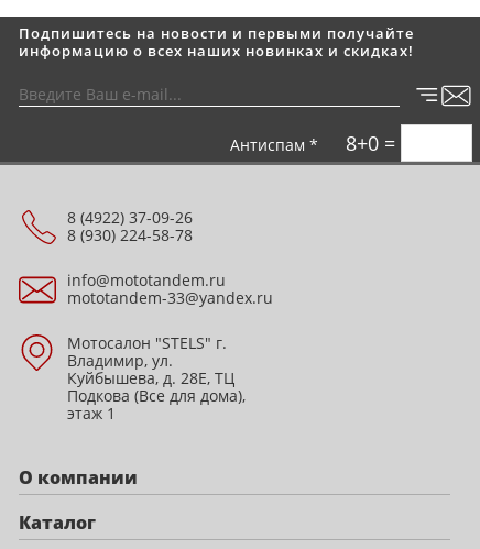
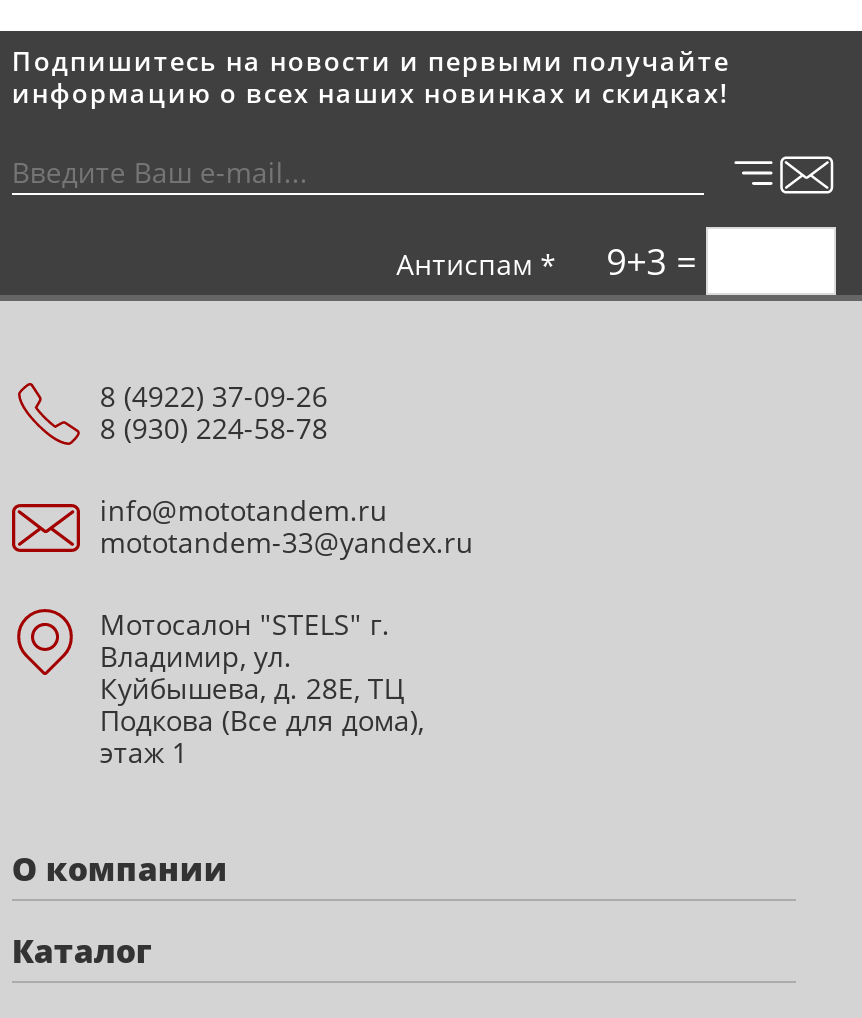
[230,130,401,157] Антиспам * 8+0 = -> [396,238,706,286] Антиспам * 9+3 =

